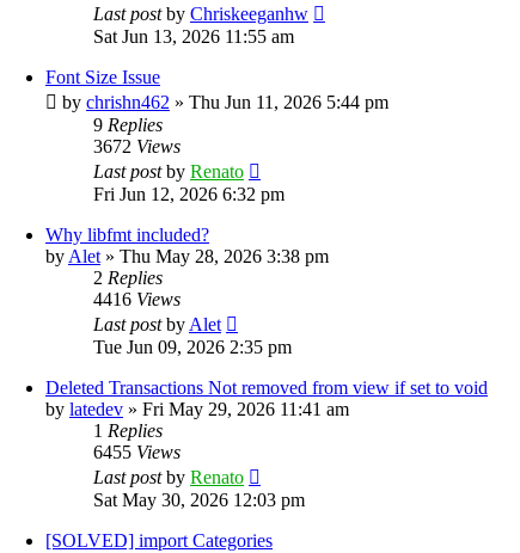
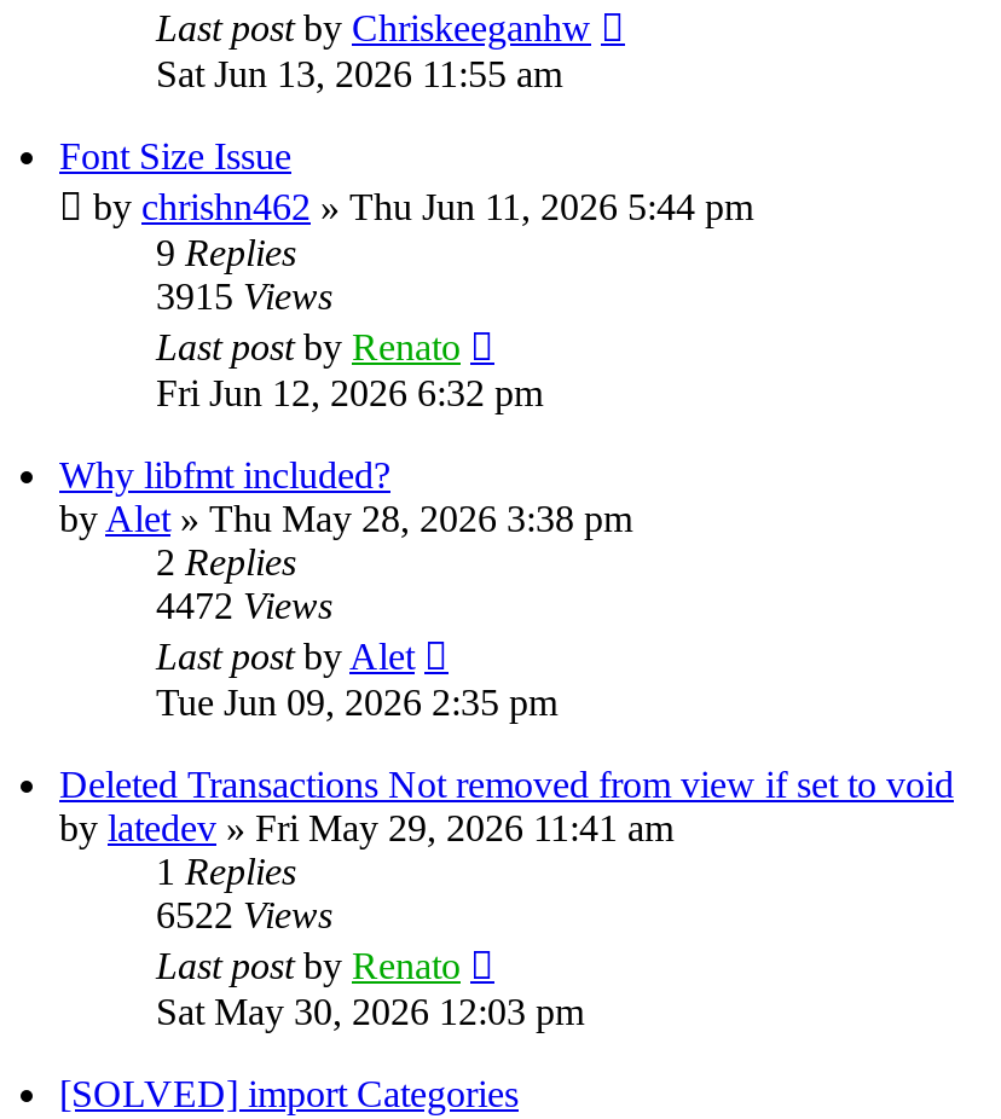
[93,136,181,156] 3672 Views -> [156,275,332,316] 3915 Views
[93,289,181,309] 4416 Views -> [156,584,332,625] 4472 Views
[93,442,181,462] 6455 Views -> [156,894,332,935] 6522 Views

